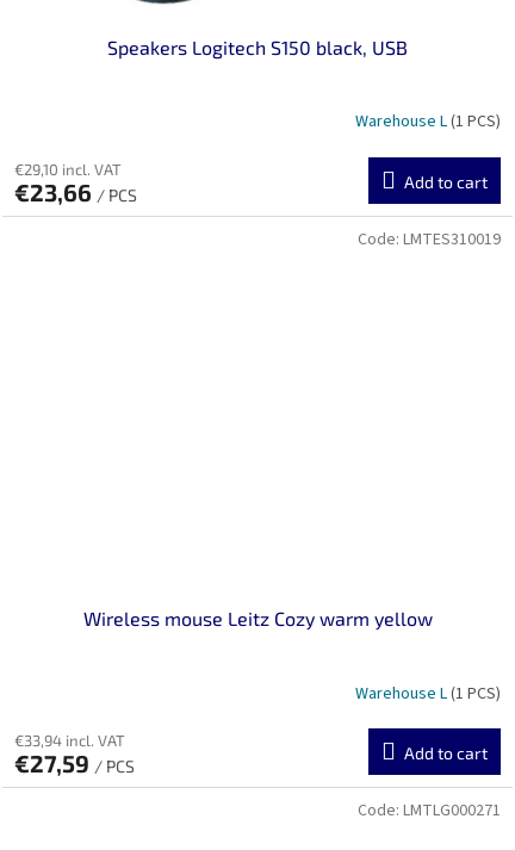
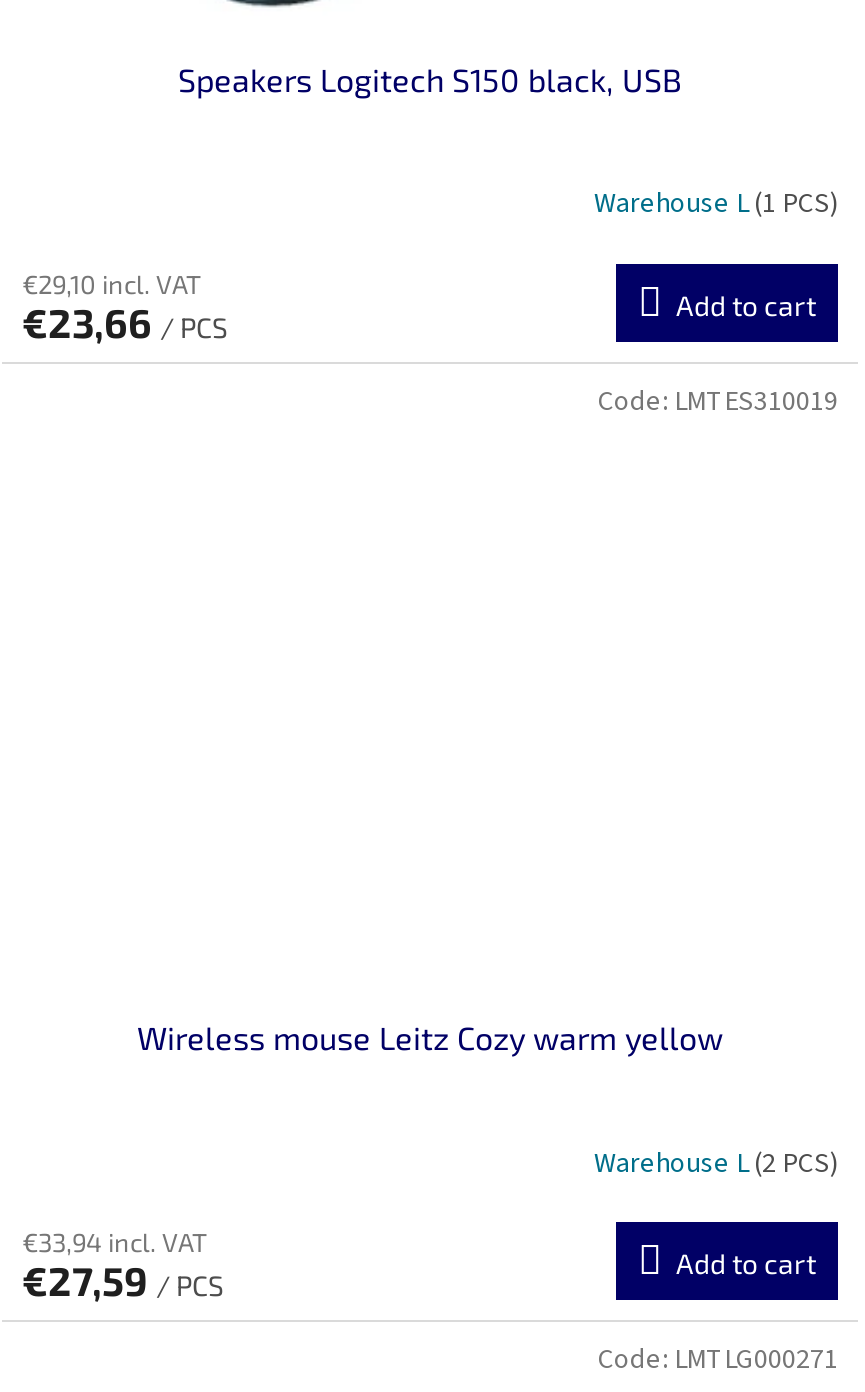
[355,682,501,706] Warehouse L(1 PCS) -> [594,1144,838,1184] Warehouse L(2 PCS)

